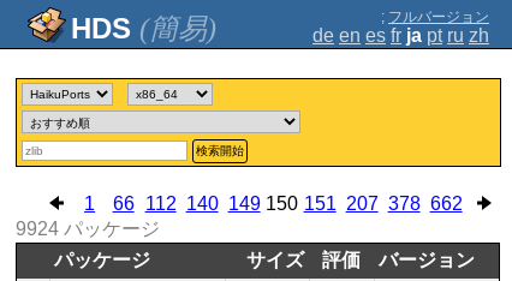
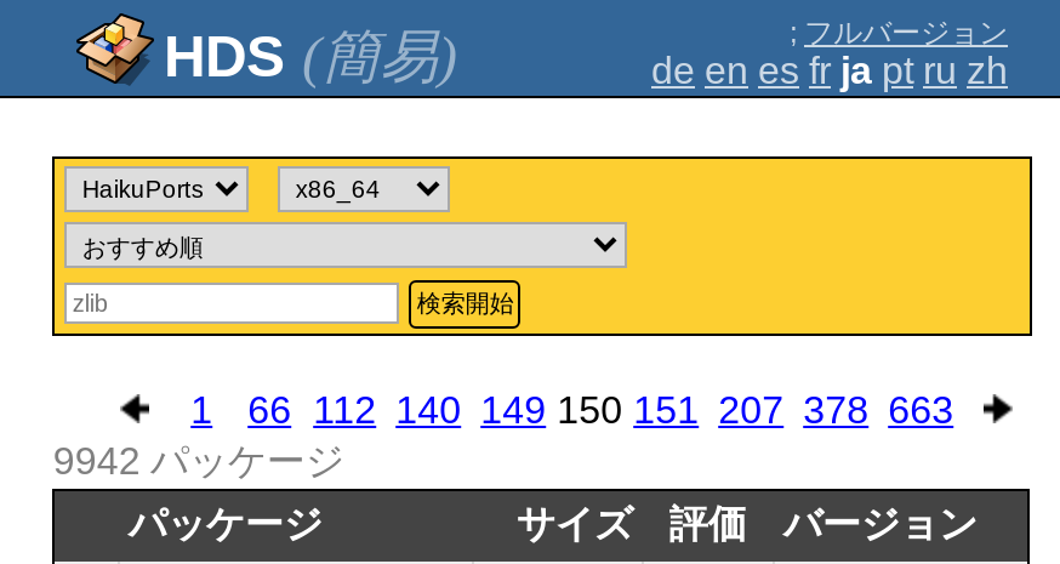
[84,193,462,214] 1 66 112 140 149 150 151 207 378 662 -> [191,389,954,431] 1 66 112 140 149 150 151 207 378 663
[16,219,160,239] 9924 パッケージ -> [53,440,344,482] 9942 パッケージ

